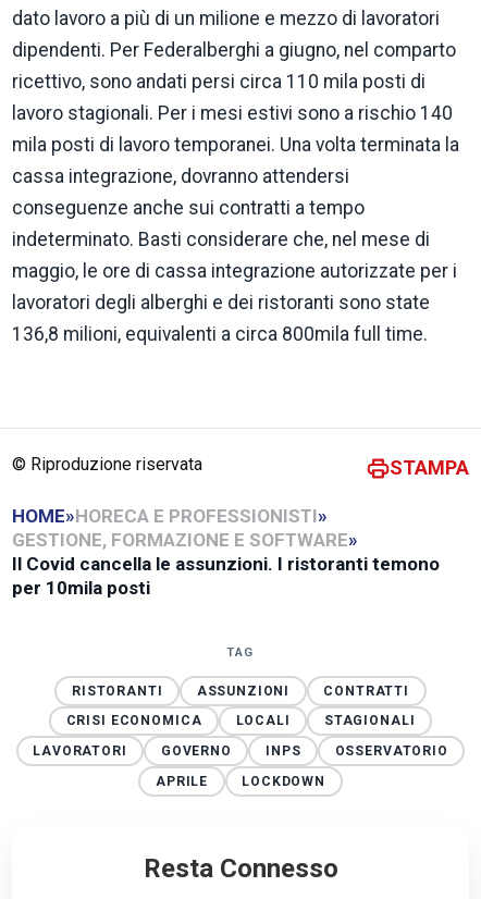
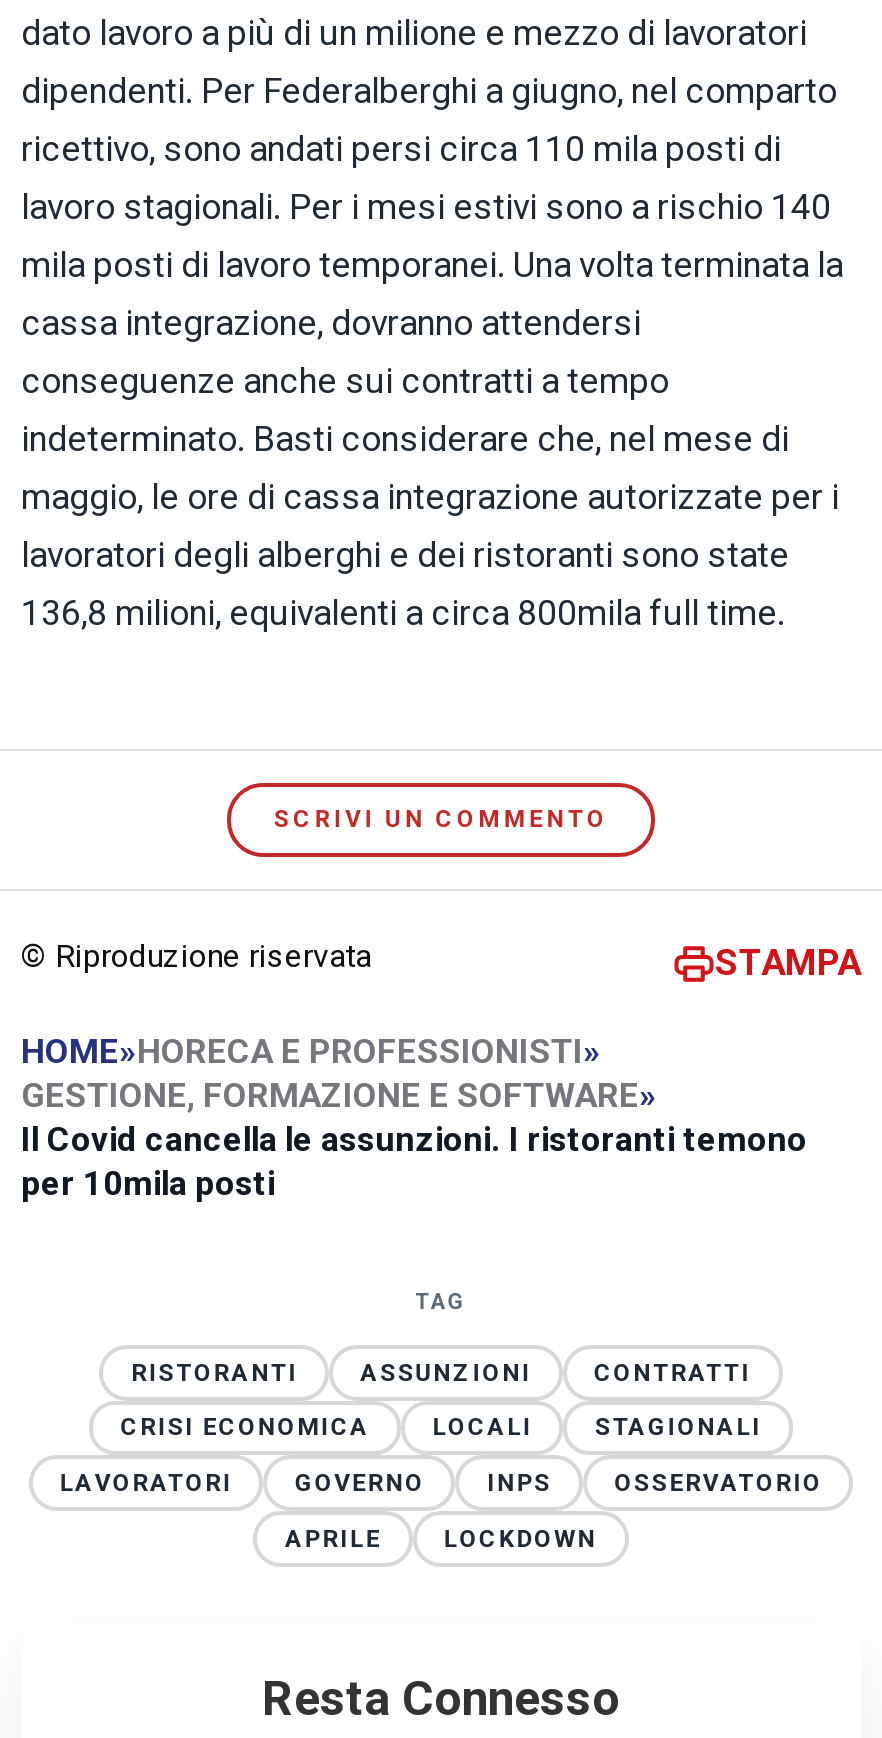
none -> [274,806,608,834] SCRIVI UN COMMENTO

